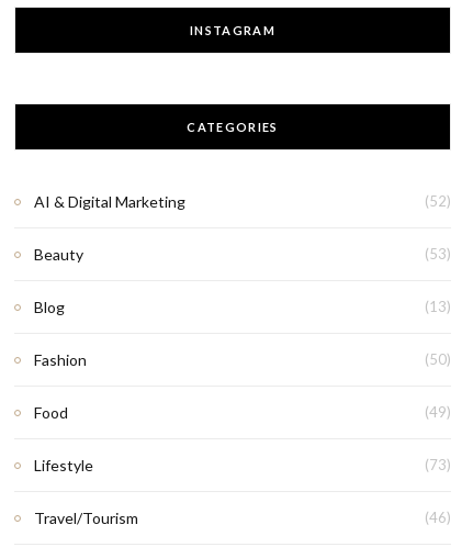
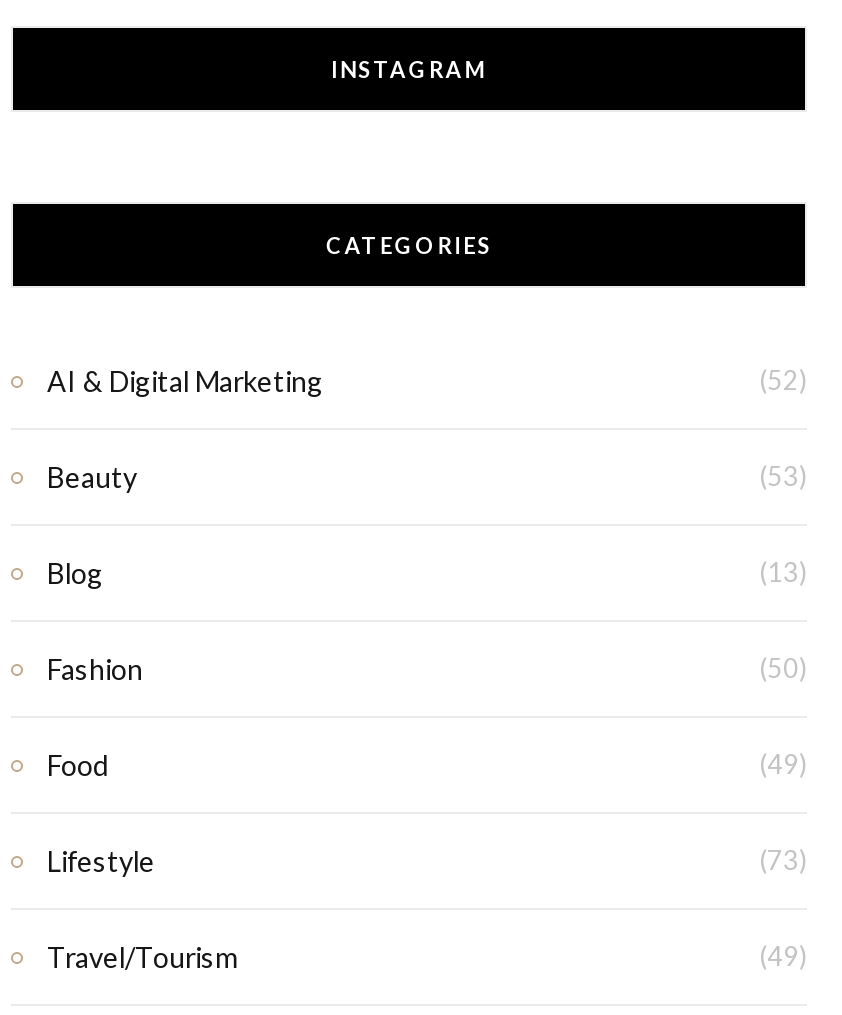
[425,509,451,526] (46) -> [759,941,807,973] (49)

